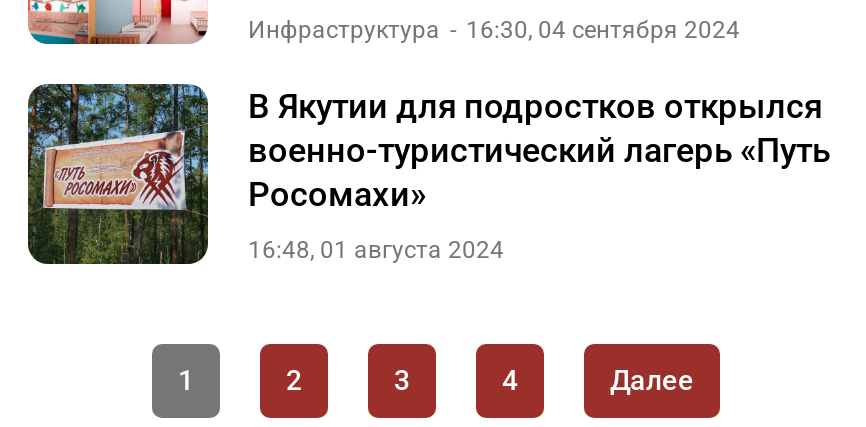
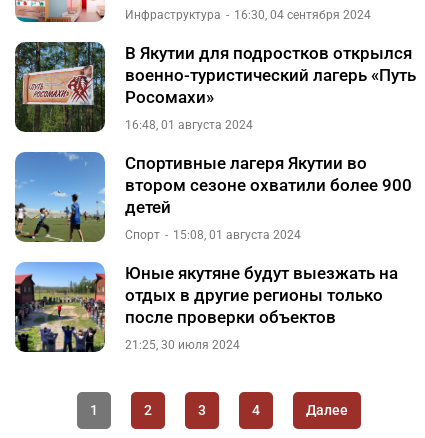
none -> [14,151,412,352] [image] | Спортивные лагеря Якутии во | втором сезоне охватили более 900 | детей | Спорт | 15:08, 01 августа 2024 | Юные якутяне будут выезжать на | отдых в другие регионы только | после проверки объектов | 21:25, 30 июля 2024
none -> [14,261,106,352] [image]

